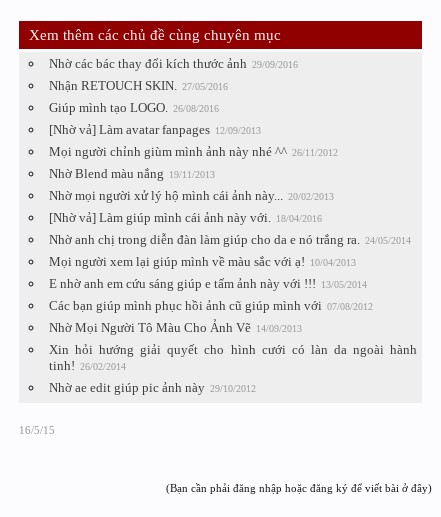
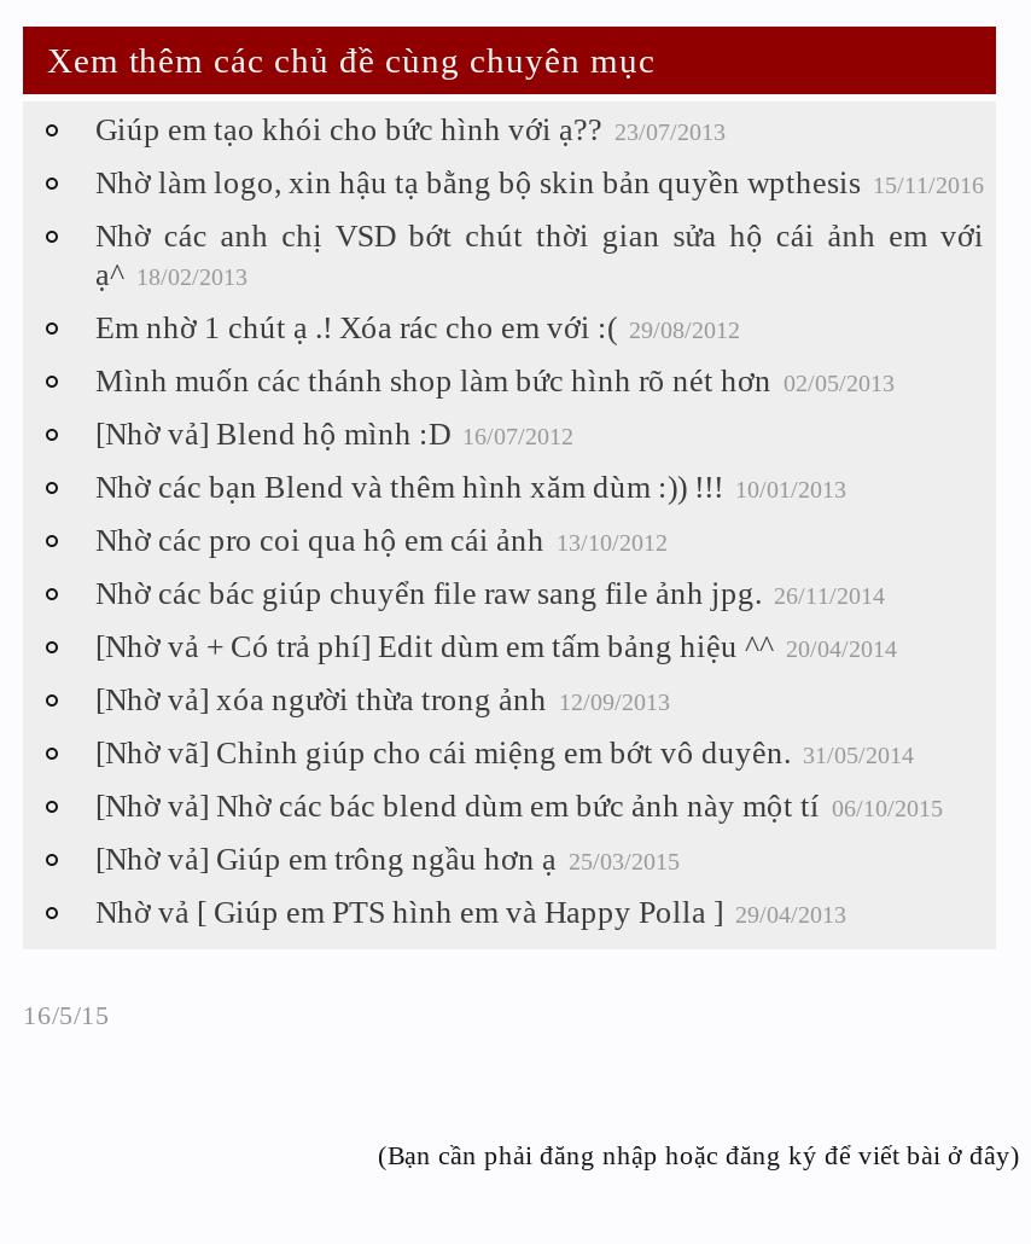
[49,56,298,71] Nhờ các bác thay đổi kích thước ảnh 29/09/2016 -> [95,111,726,147] Giúp em tạo khói cho bức hình với ạ?? 23/07/2013
[49,78,228,93] Nhận RETOUCH SKIN. 27/05/2016 -> [95,164,984,200] Nhờ làm logo, xin hậu tạ bằng bộ skin bản quyền wpthesis 15/11/2016
[49,100,219,115] Giúp mình tạo LOGO. 26/08/2016 -> [95,217,984,292] Nhờ các anh chị VSD bớt chút thời gian sửa hộ cái ảnh em với | ạ^ 18/02/2013
[49,122,261,137] [Nhờ vả] Làm avatar fanpages 12/09/2013 -> [95,309,740,345] Em nhờ 1 chút ạ .! Xóa rác cho em với :( 29/08/2012
[49,144,338,159] Mọi người chỉnh giùm mình ảnh này nhé ^^ 26/11/2012 -> [95,362,895,399] Mình muốn các thánh shop làm bức hình rõ nét hơn 02/05/2013
[49,166,215,181] Nhờ Blend màu nắng 19/11/2013 -> [95,415,573,452] [Nhờ vả] Blend hộ mình :D 16/07/2012
[49,188,334,203] Nhờ mọi người xử lý hộ mình cái ảnh này... 20/02/2013 -> [95,469,846,505] Nhờ các bạn Blend và thêm hình xăm dùm :)) !!! 10/01/2013
[49,210,322,225] [Nhờ vả] Làm giúp mình cái ảnh này với. 18/04/2016 -> [95,522,668,558] Nhờ các pro coi qua hộ em cái ảnh 13/10/2012
[49,232,411,247] Nhờ anh chị trong diễn đàn làm giúp cho da e nó trắng ra. 24/05/2014 -> [95,575,885,611] Nhờ các bác giúp chuyển file raw sang file ảnh jpg. 26/11/2014
[49,254,356,269] Mọi người xem lại giúp mình về màu sắc với ạ! 10/04/2013 -> [95,628,897,664] [Nhờ vả + Có trả phí] Edit dùm em tấm bảng hiệu ^^ 20/04/2014
[49,276,367,291] E nhờ anh em cứu sáng giúp e tấm ảnh này với !!! 13/05/2014 -> [95,681,670,717] [Nhờ vả] xóa người thừa trong ảnh 12/09/2013
[49,298,373,313] Các bạn giúp mình phục hồi ảnh cũ giúp mình với 07/08/2012 -> [95,734,914,771] [Nhờ vã] Chỉnh giúp cho cái miệng em bớt vô duyên. 31/05/2014
[49,320,302,335] Nhờ Mọi Người Tô Màu Cho Ảnh Vẽ 14/09/2013 -> [95,787,943,824] [Nhờ vả] Nhờ các bác blend dùm em bức ảnh này một tí 06/10/2015
[49,342,417,373] Xin hỏi hướng giải quyết cho hình cưới có làn da ngoài hành | tinh! 26/02/2014 -> [95,841,680,877] [Nhờ vả] Giúp em trông ngầu hơn ạ 25/03/2015
[49,380,256,395] Nhờ ae edit giúp pic ảnh này 29/10/2012 -> [95,894,846,930] Nhờ vả [ Giúp em PTS hình em và Happy Polla ] 29/04/2013

